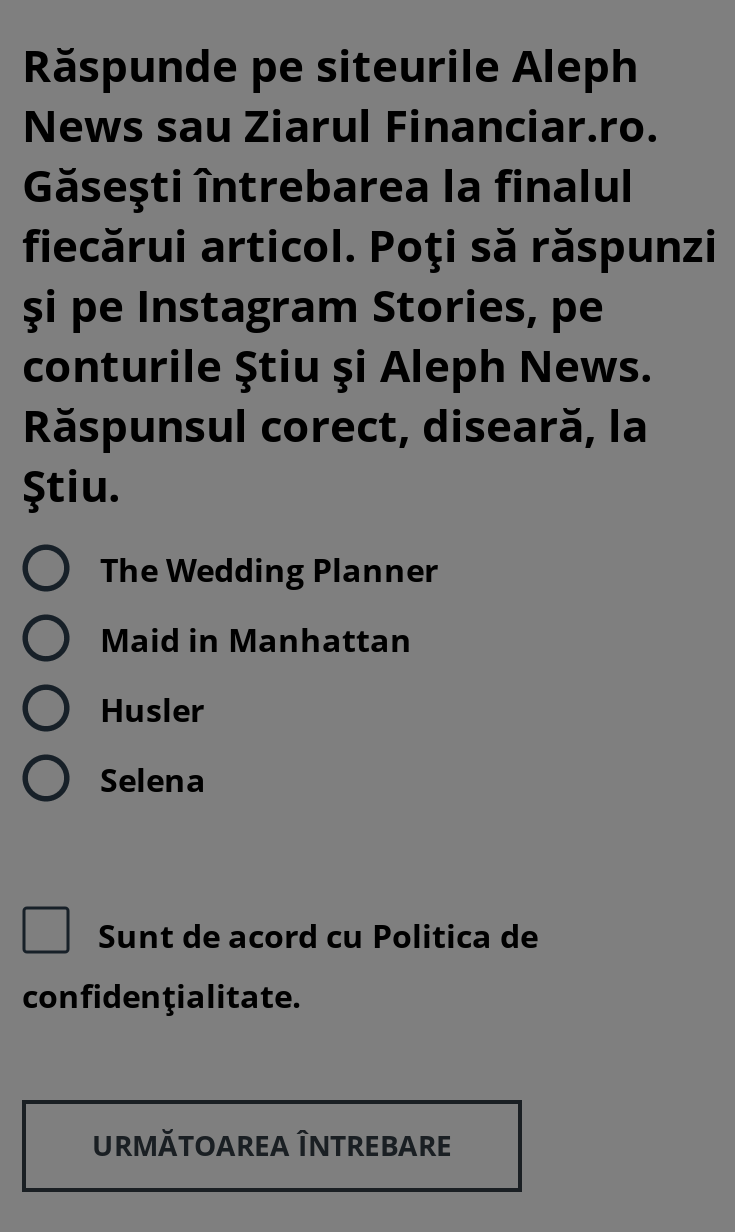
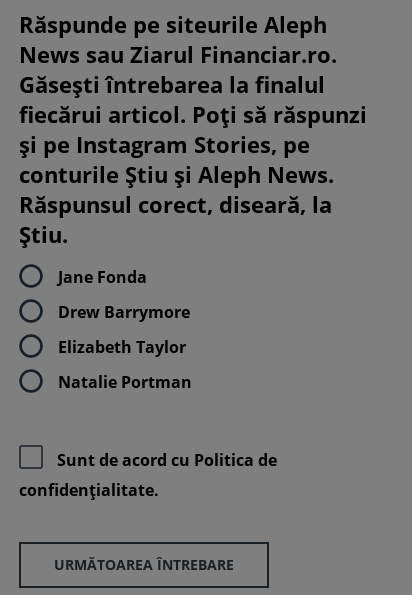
[100,547,438,591] The Wedding Planner -> [58,265,147,287] Jane Fonda
[100,617,412,661] Maid in Manhattan -> [58,300,190,322] Drew Barrymore
[100,687,204,731] Husler -> [58,335,186,357] Elizabeth Taylor
[100,757,206,801] Selena -> [58,370,192,392] Natalie Portman

